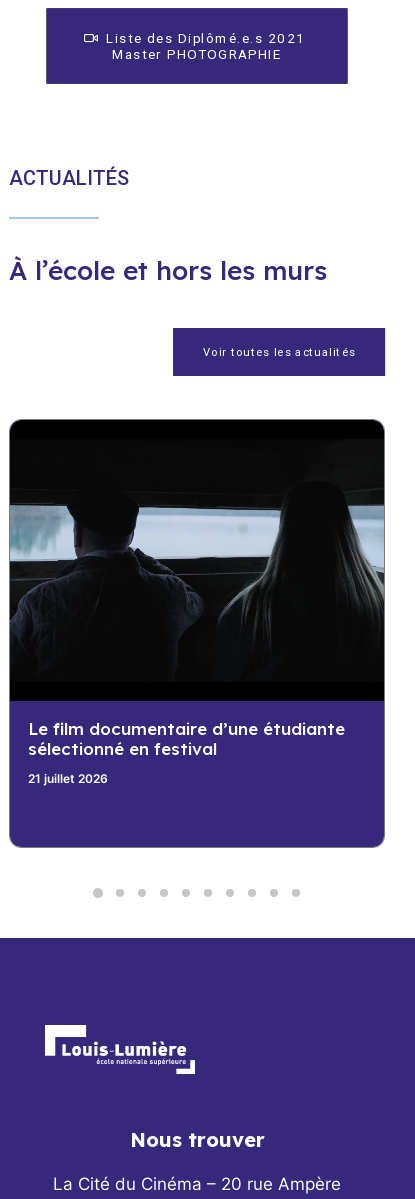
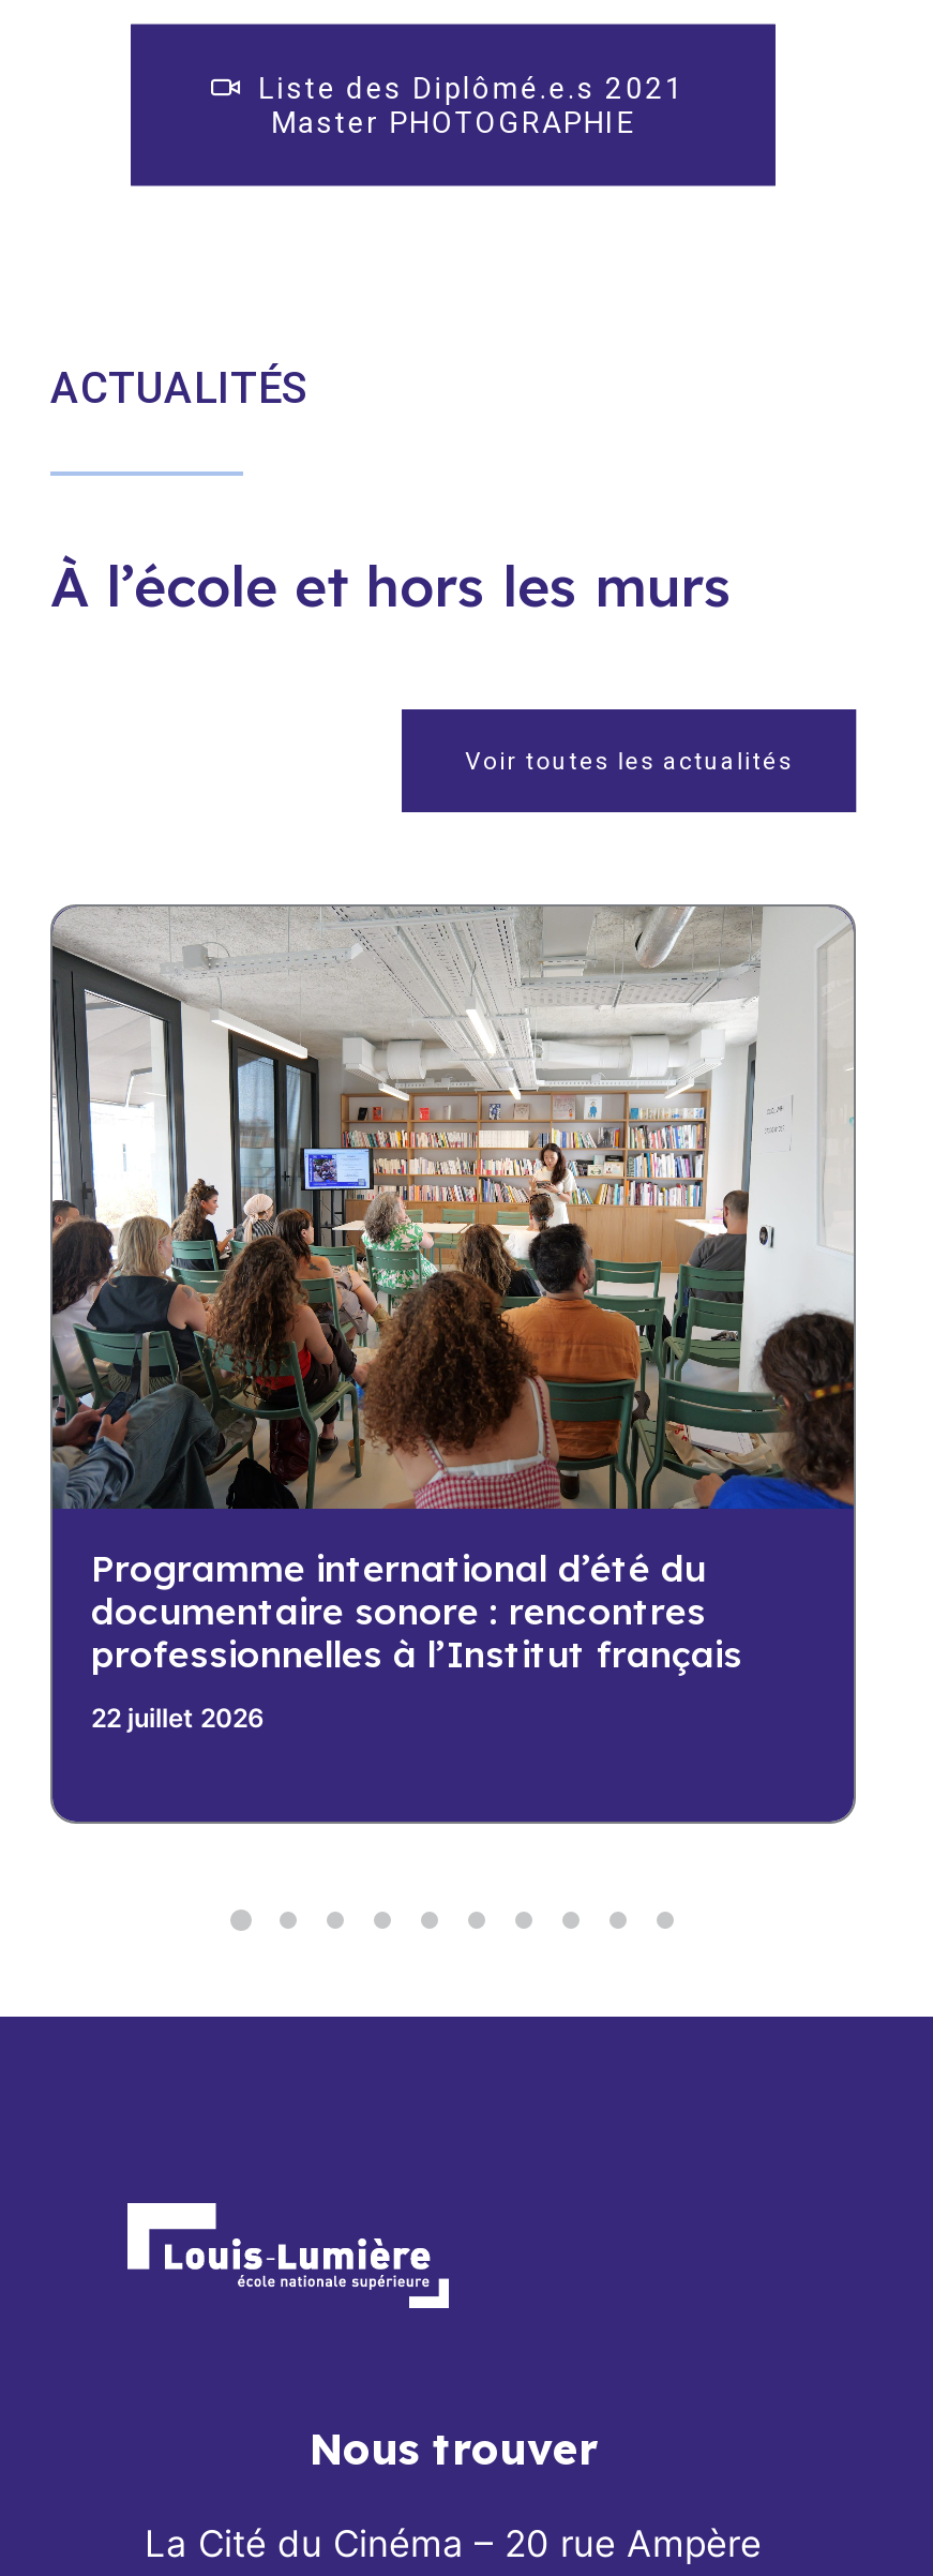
[9,419,385,758] [image] | Le film documentaire d’une étudiante | sélectionné en festival -> [50,904,856,1675] [image] | Programme international d’été du | documentaire sonore : rencontres | professionnelles à l’Institut français
[28,770,108,785] 21 juillet 2026 -> [91,1701,265,1733] 22 juillet 2026

